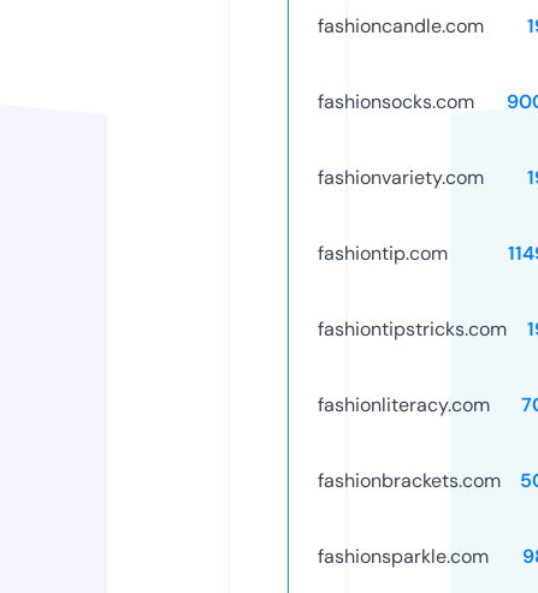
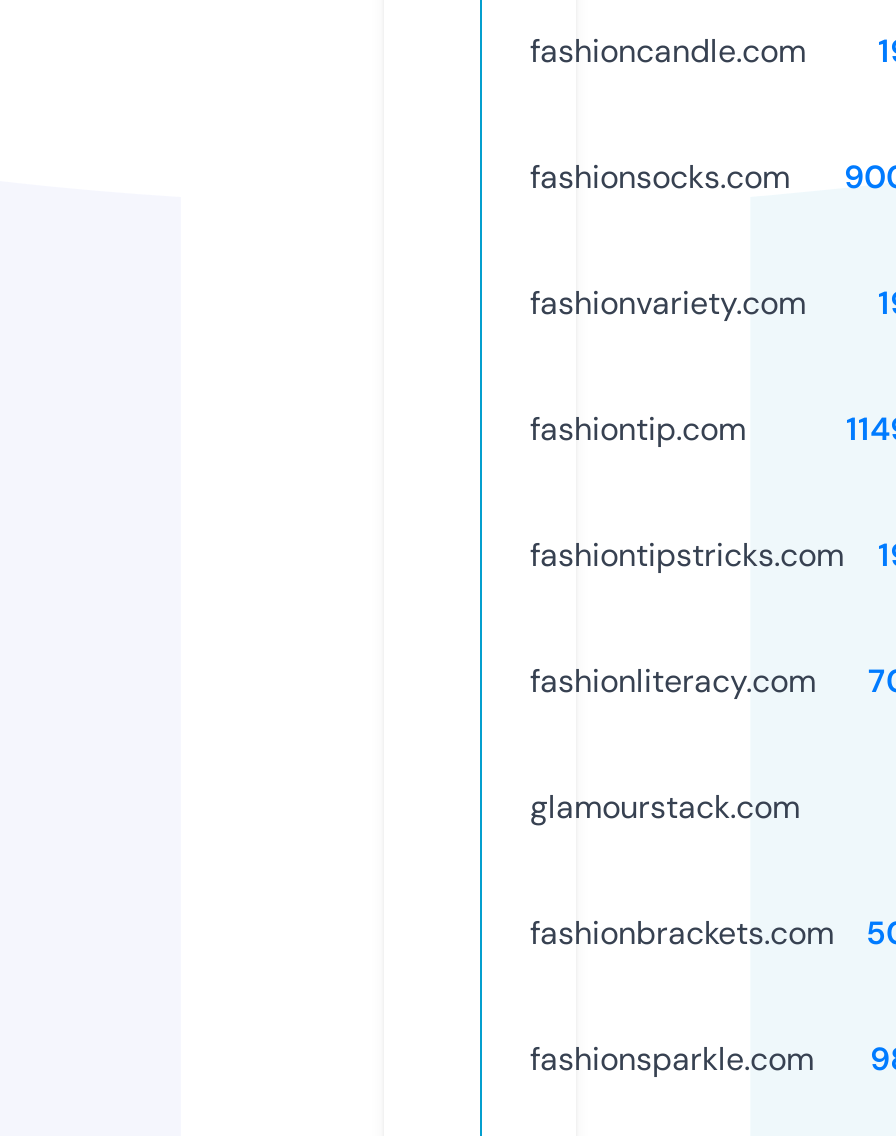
none -> [530,786,800,828] glamourstack.com

